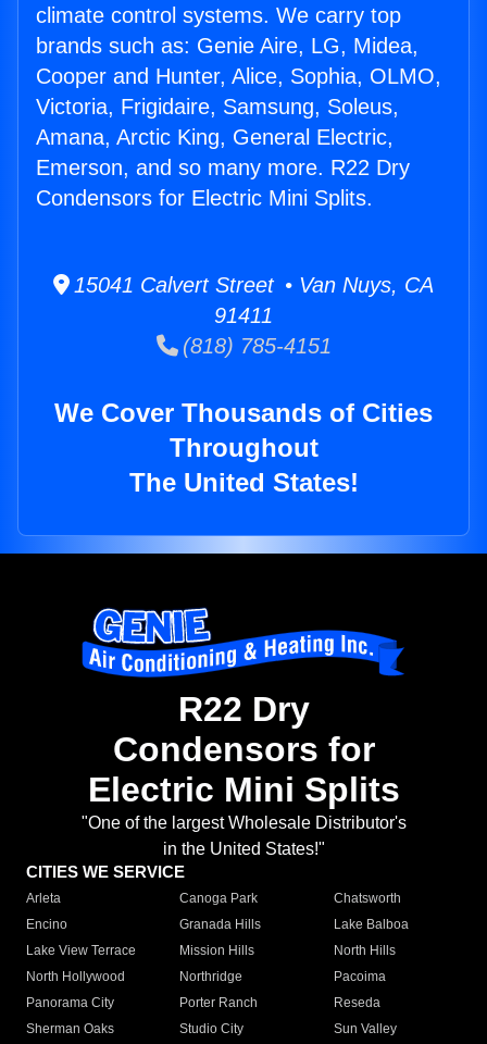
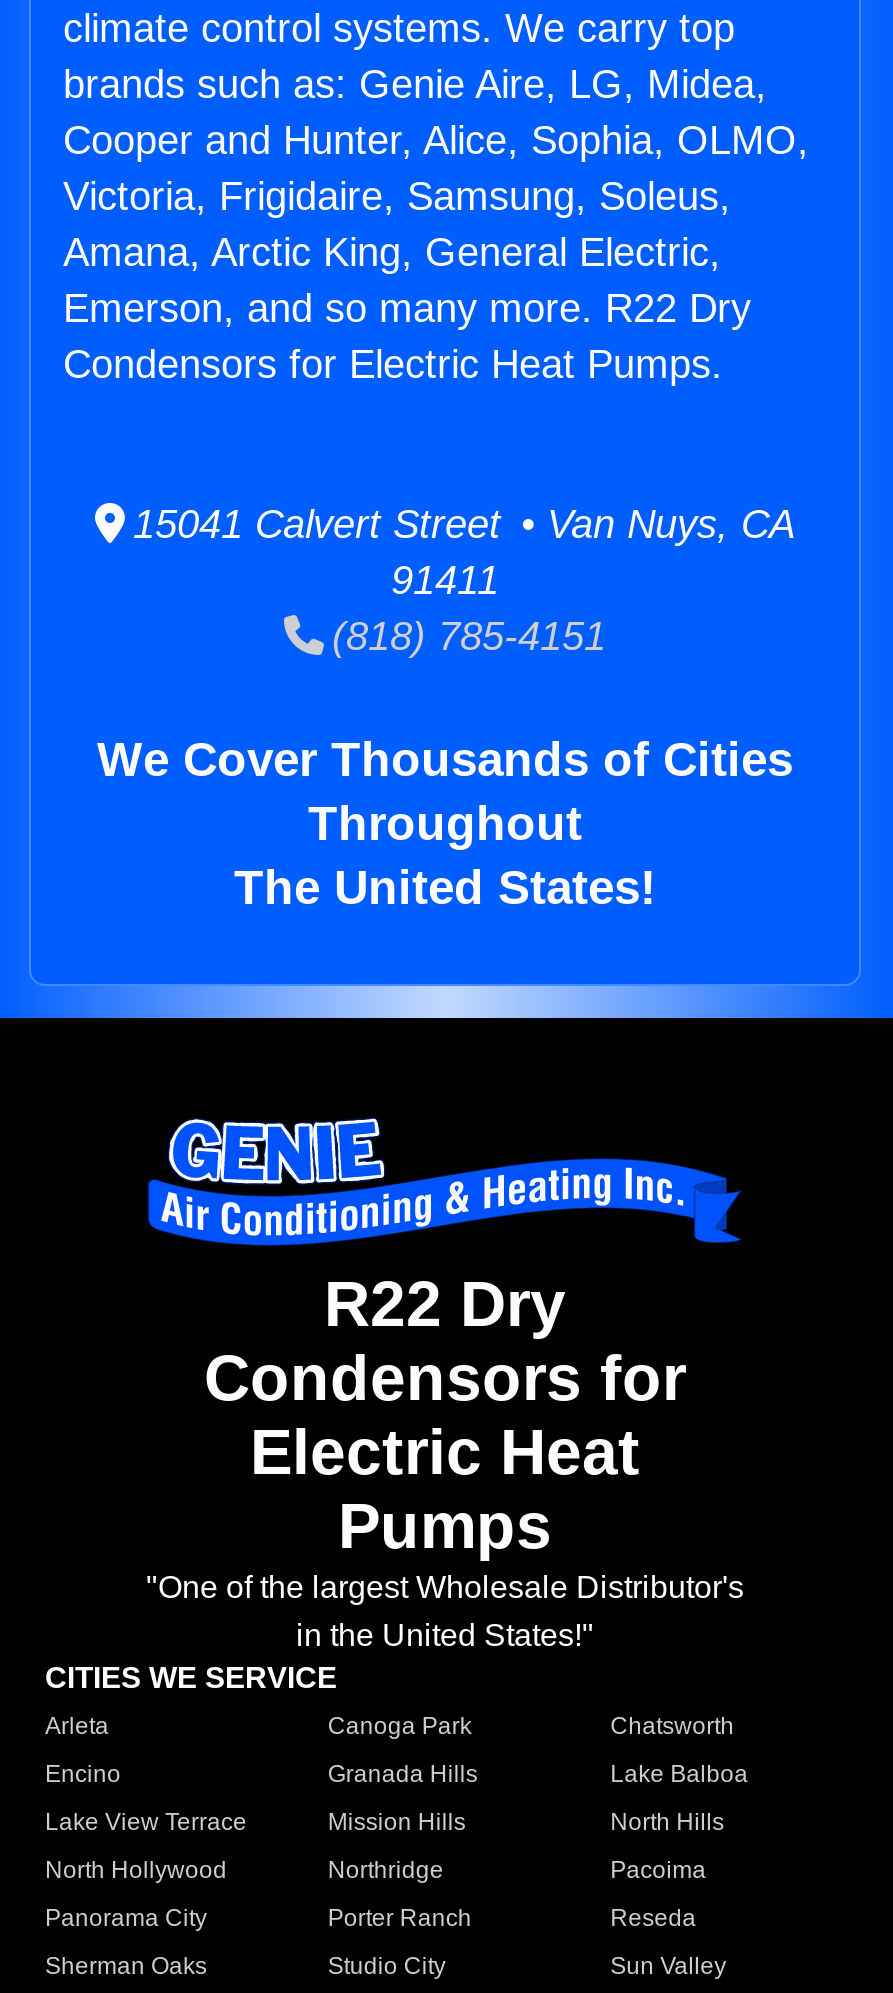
[36,186,373,210] Condensors for Electric Mini Splits. -> [63,342,723,386] Condensors for Electric Heat Pumps.
[88,770,399,809] Electric Mini Splits -> [250,1417,640,1563] Electric Heat | Pumps

